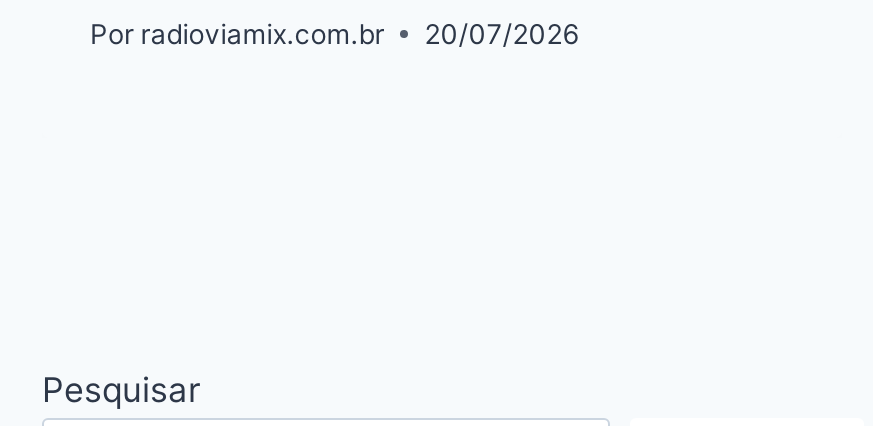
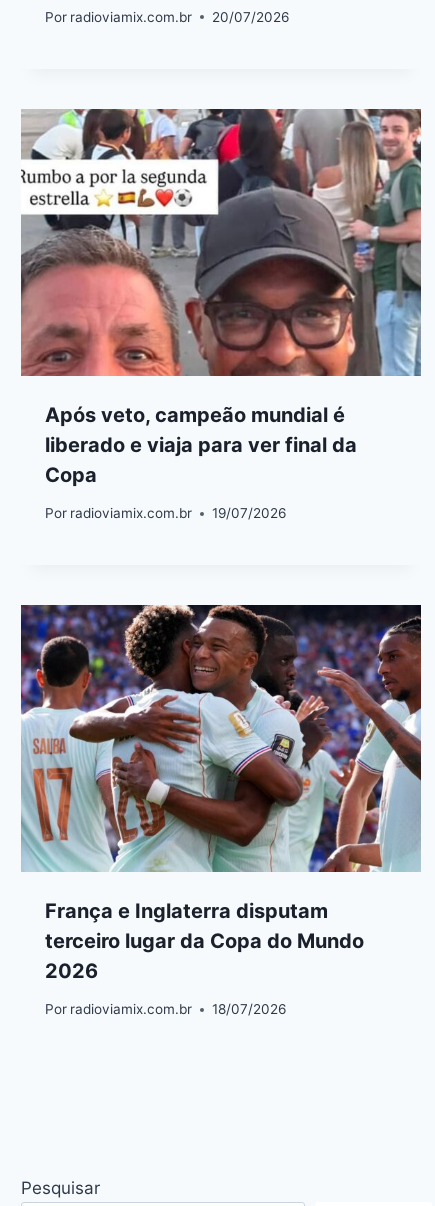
none -> [20,108,422,521] [image] | Após veto, campeão mundial é | liberado e viaja para ver final da | Copa | Por radioviamix.com.br | 19/07/2026
none -> [20,604,422,1017] [image] | França e Inglaterra disputam | terceiro lugar da Copa do Mundo | 2026 | Por radioviamix.com.br | 18/07/2026

